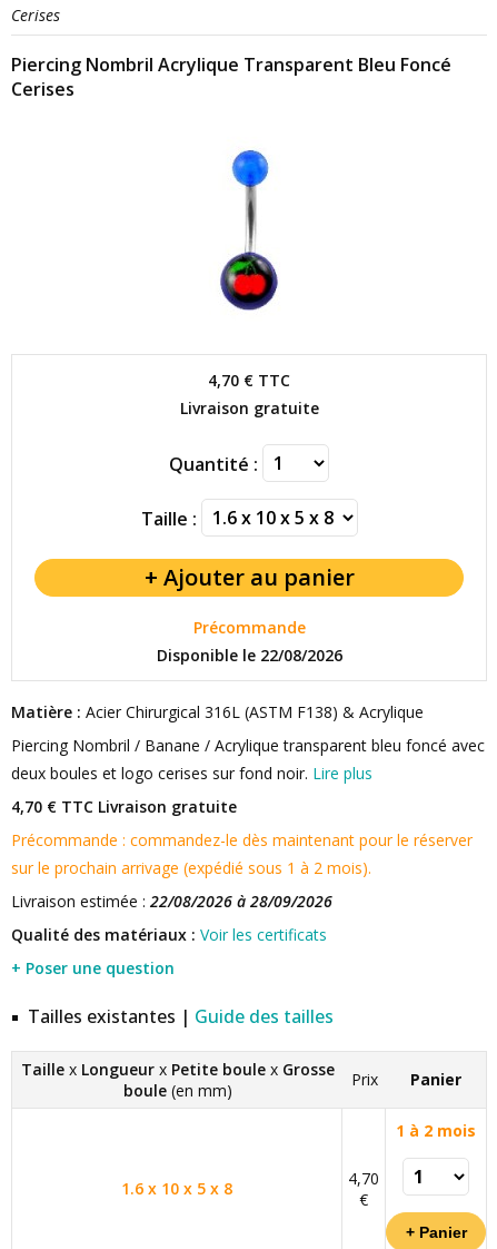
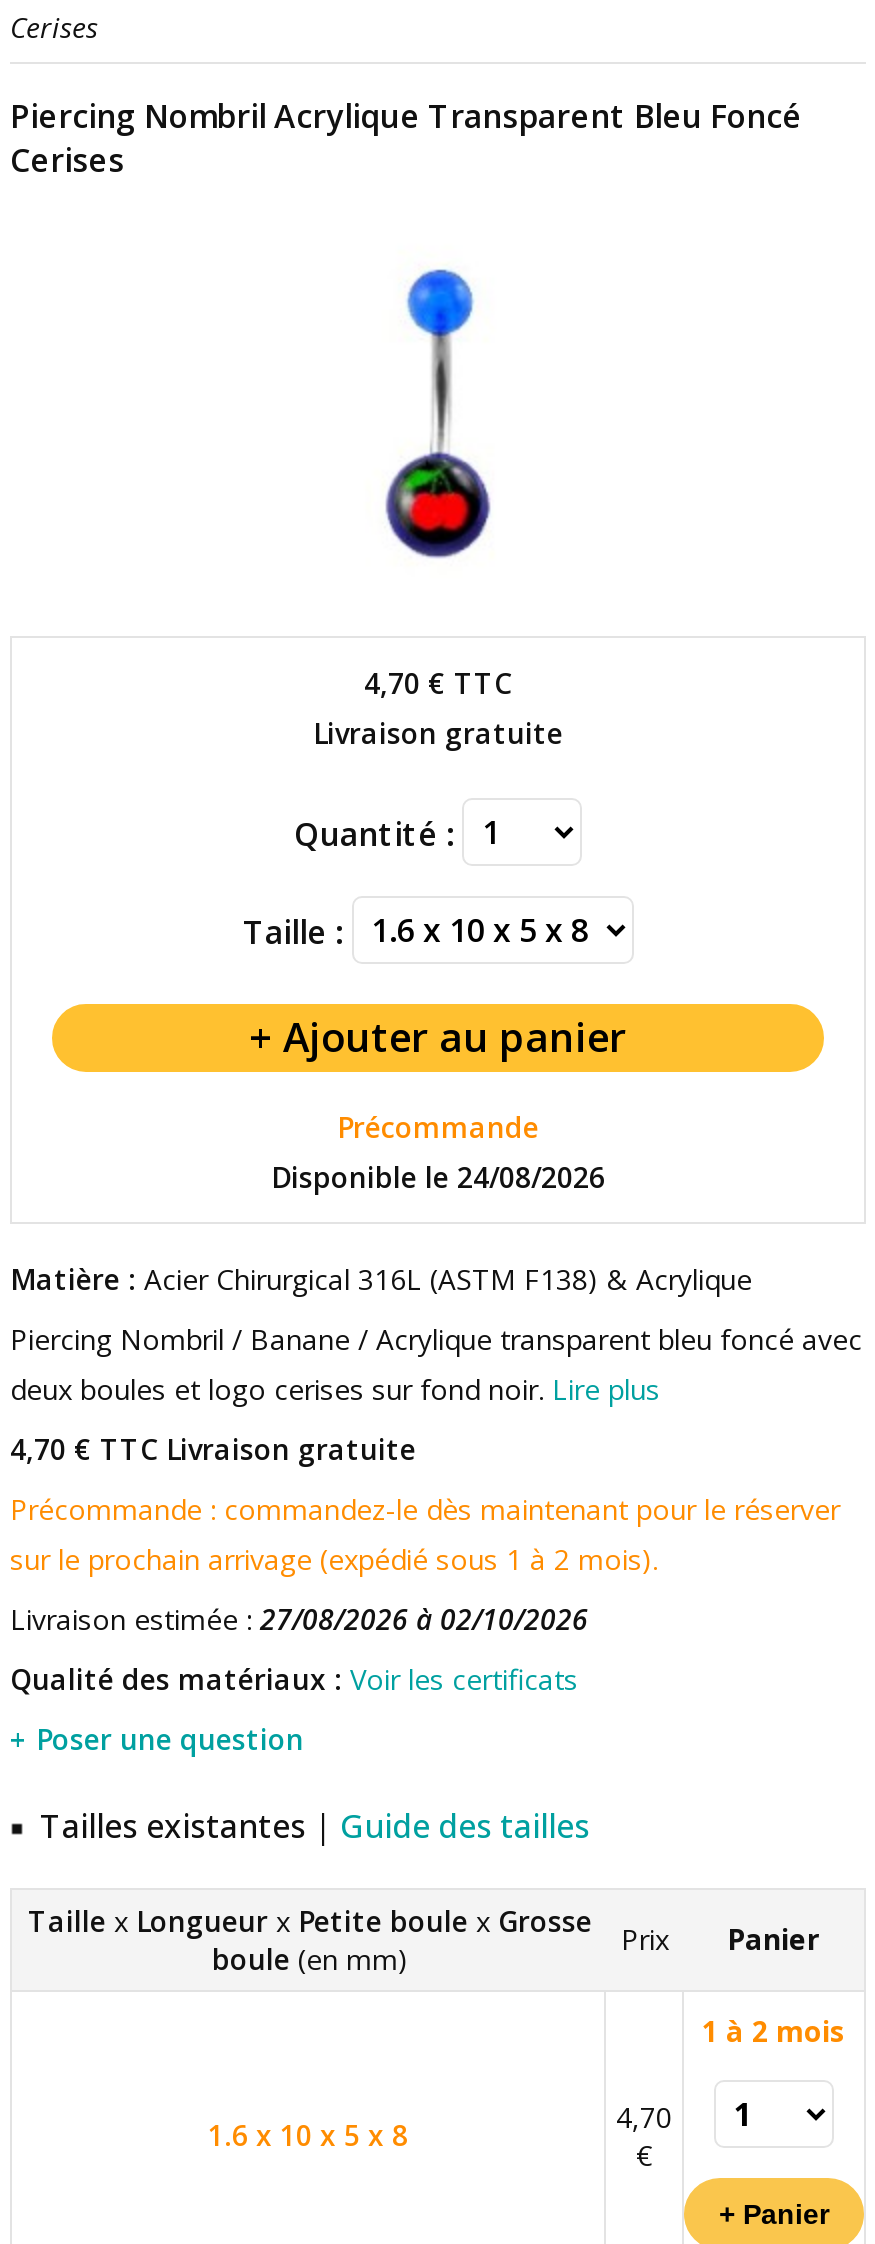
[156,645,342,666] Disponible le 22/08/2026 -> [271,1158,605,1196] Disponible le 24/08/2026
[11,891,332,912] Livraison estimée : 22/08/2026 à 28/09/2026 -> [10,1600,588,1638] Livraison estimée : 27/08/2026 à 02/10/2026

